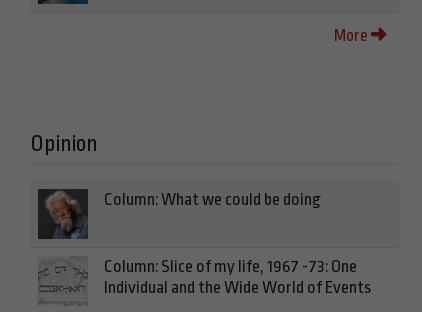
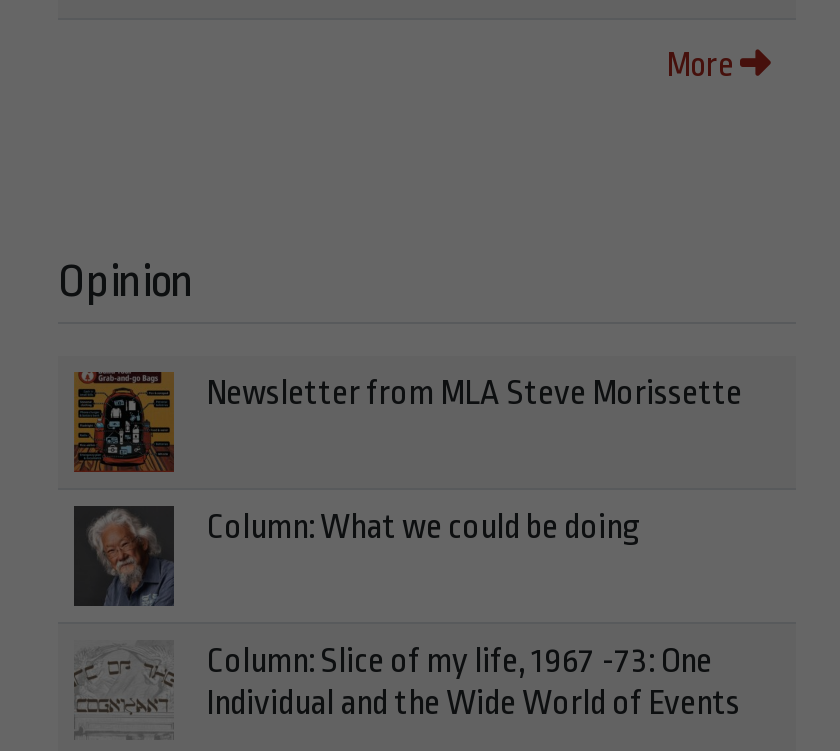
none -> [72,371,742,475] [image] | Newsletter from MLA Steve Morissette

